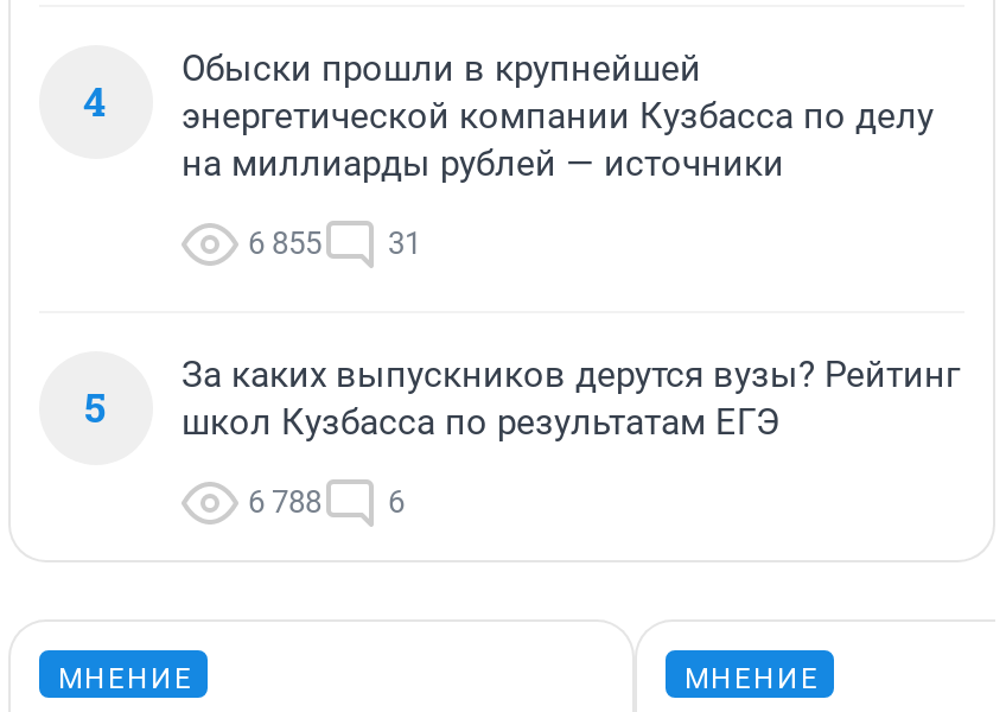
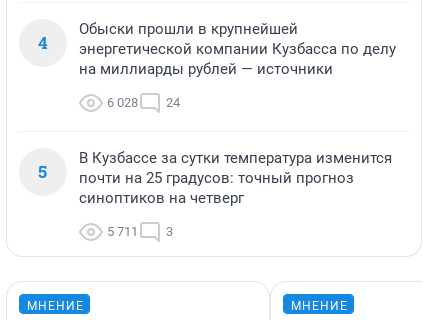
[248,226,321,261] 6 855 -> [107,95,138,110] 6 028
[388,226,421,261] 31 -> [166,95,180,110] 24
[182,354,960,444] За каких выпускников дерутся вузы? Рейтинг | школ Кузбасса по результатам ЕГЭ -> [79,149,392,207] В Кузбассе за сутки температура изменится | почти на 25 градусов: точный прогноз | синоптиков на четверг
[248,484,405,520] 6 788 | 6 -> [107,224,173,239] 5 711 | 3

